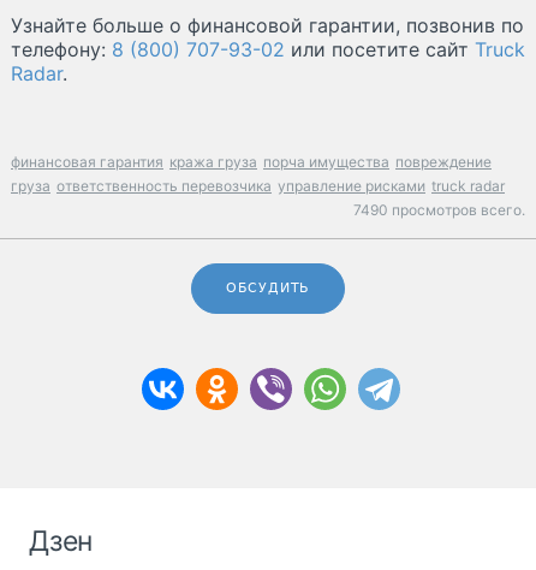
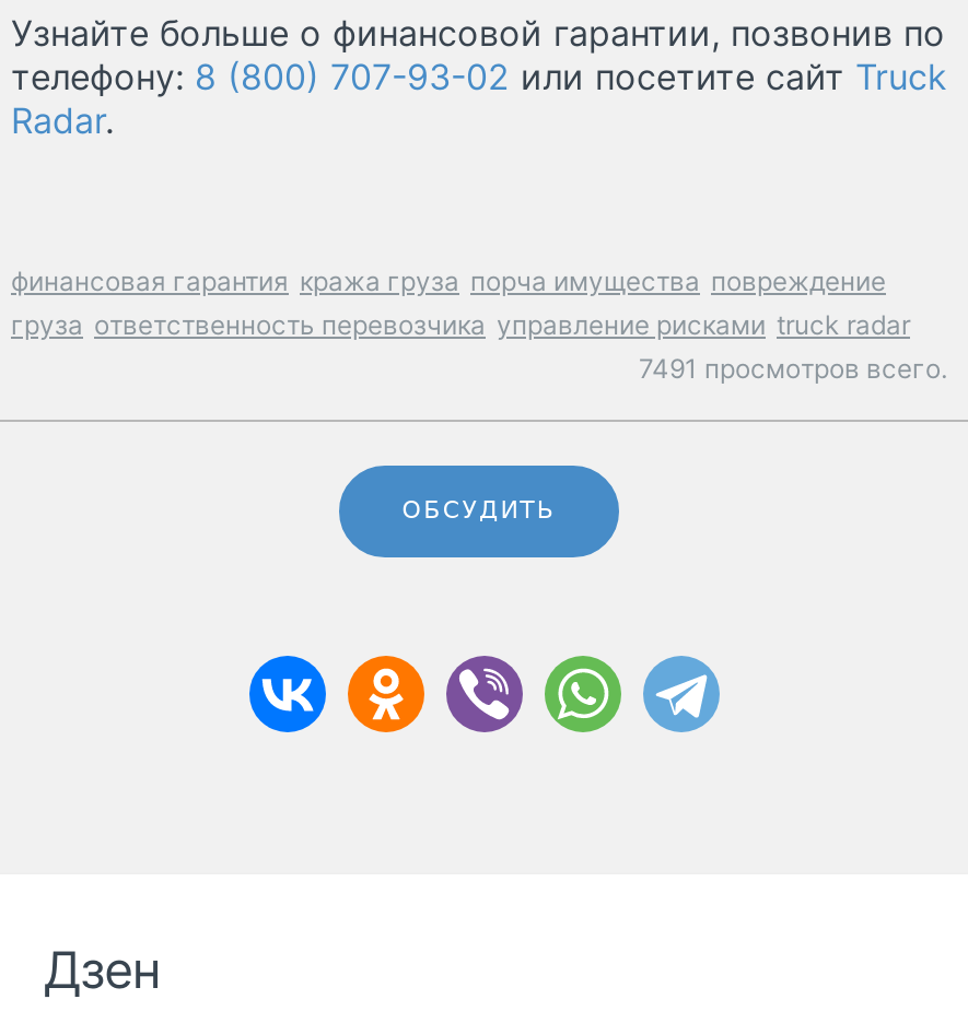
[353,201,525,219] 7490 просмотров всего. -> [639,352,947,385] 7491 просмотров всего.

